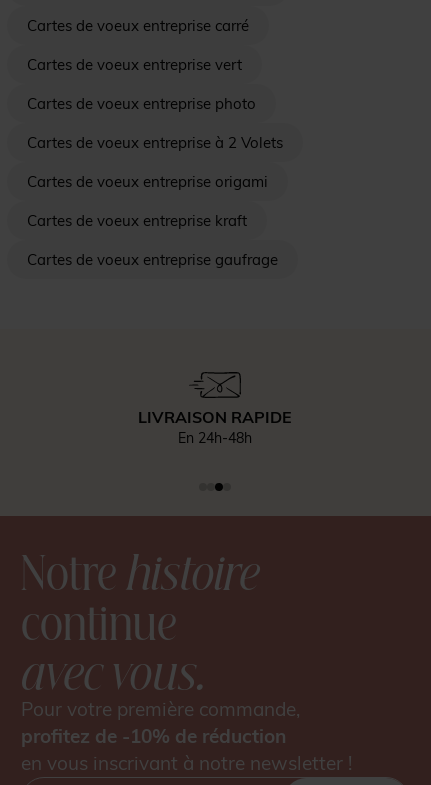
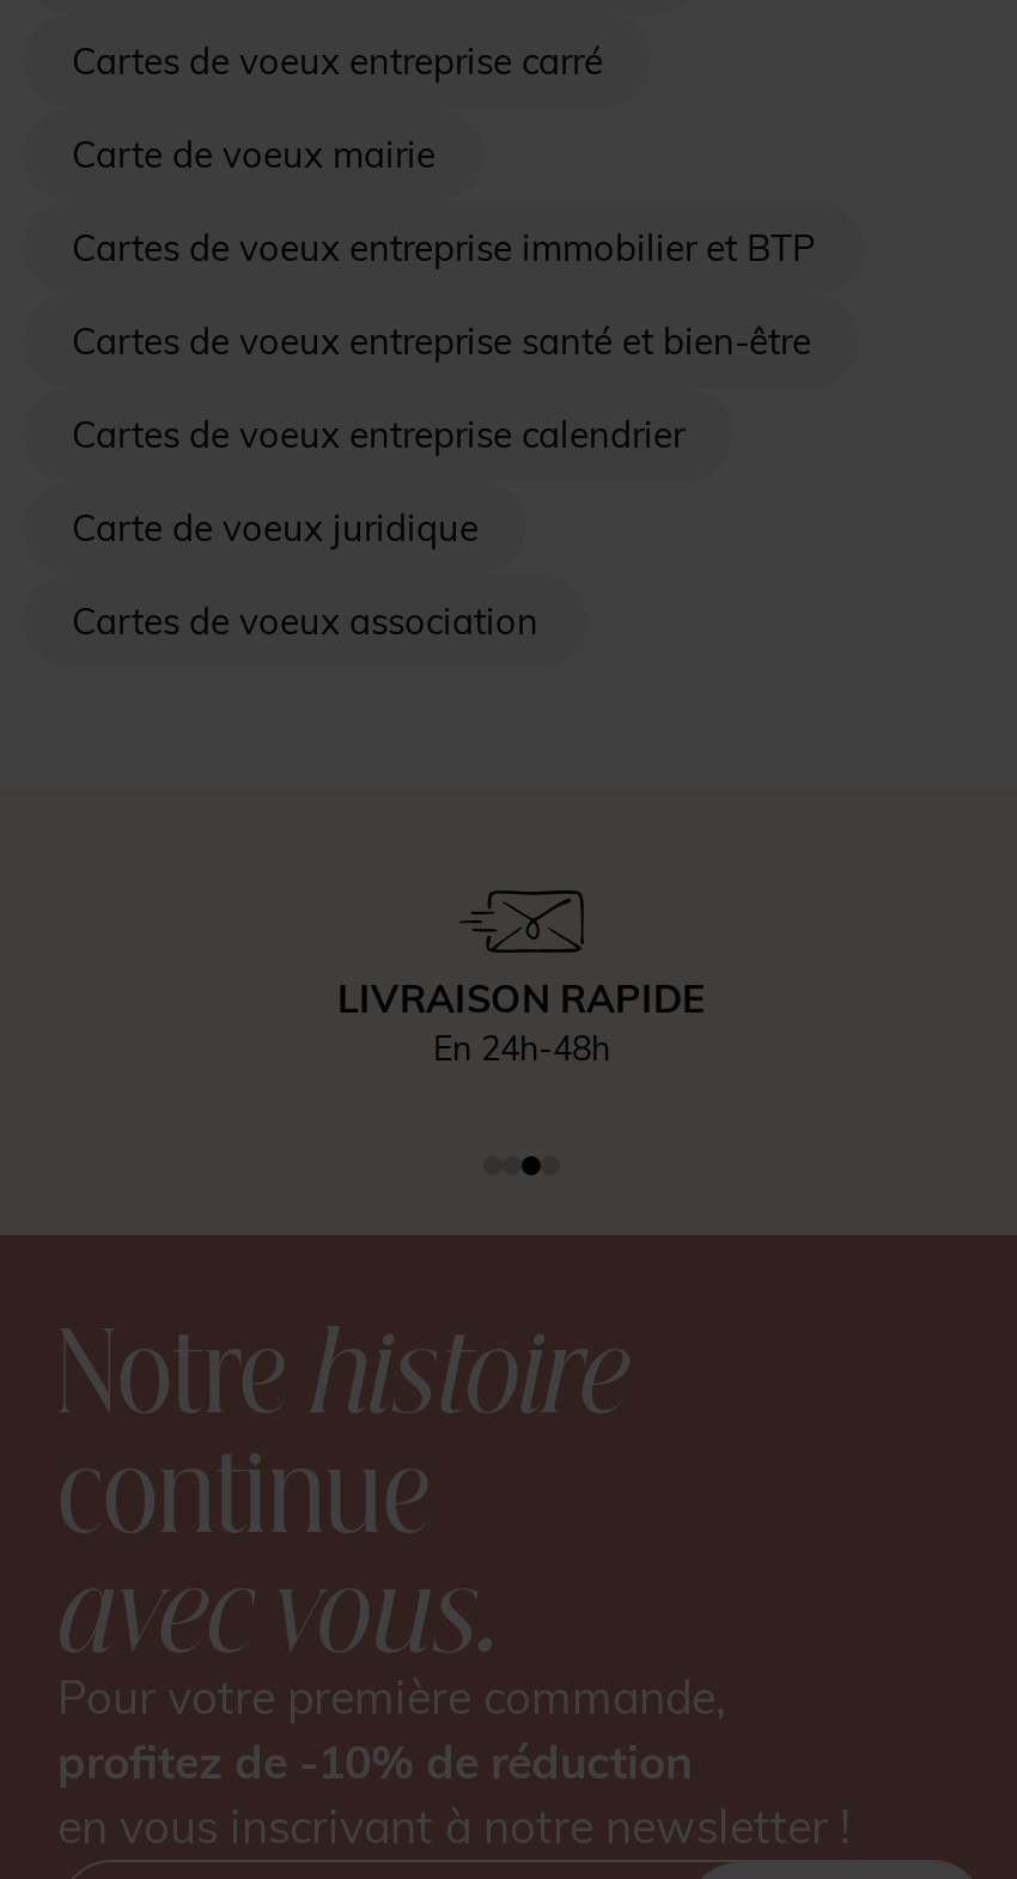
[27,54,242,73] Cartes de voeux entreprise vert -> [72,130,436,176] Carte de voeux mairie
[27,93,256,112] Cartes de voeux entreprise photo -> [72,224,816,269] Cartes de voeux entreprise immobilier et BTP
[27,132,283,151] Cartes de voeux entreprise à 2 Volets -> [72,317,811,363] Cartes de voeux entreprise santé et bien-être
[27,171,268,190] Cartes de voeux entreprise origami -> [72,411,684,456] Cartes de voeux entreprise calendrier
[27,210,247,229] Cartes de voeux entreprise kraft -> [72,504,479,549] Carte de voeux juridique
[27,249,278,268] Cartes de voeux entreprise gaufrage -> [72,597,538,643] Cartes de voeux association

